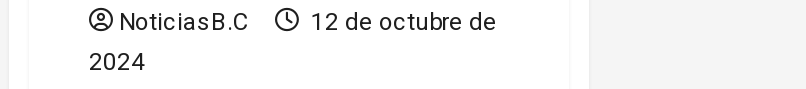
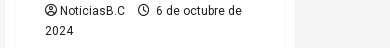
[119,8,497,36] NoticiasB.C 12 de octubre de -> [60,4,242,18] NoticiasB.C 6 de octubre de

